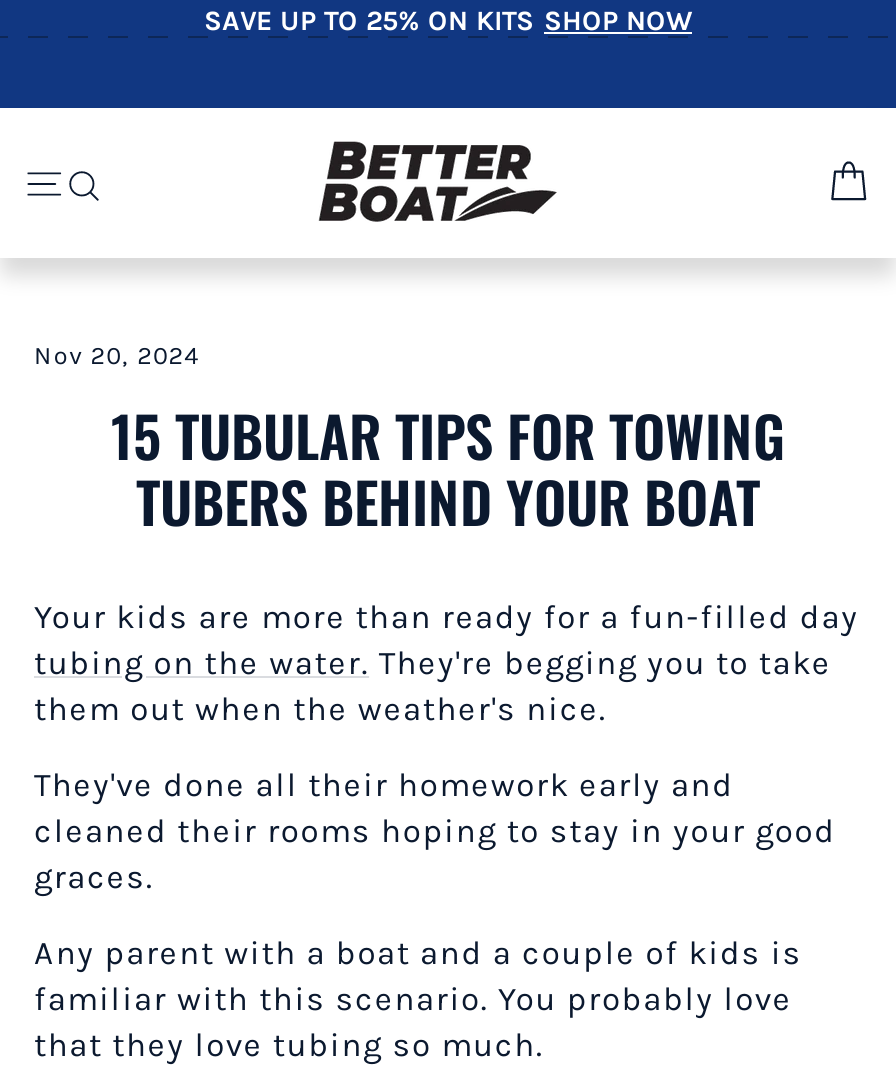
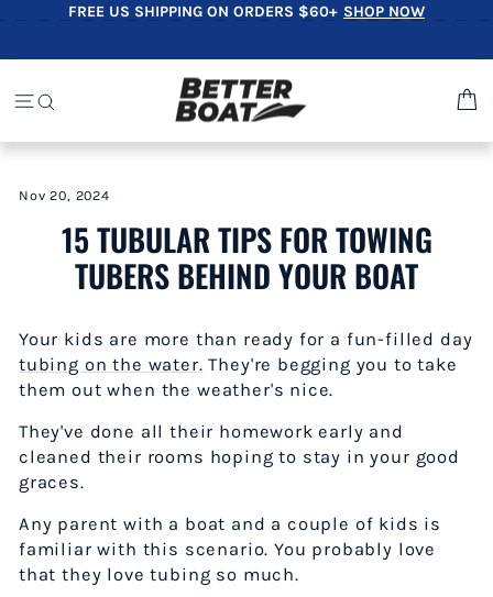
[204,4,692,38] SAVE UP TO 25% ON KITS SHOP NOW -> [68,2,425,21] FREE US SHIPPING ON ORDERS $60+ SHOP NOW

